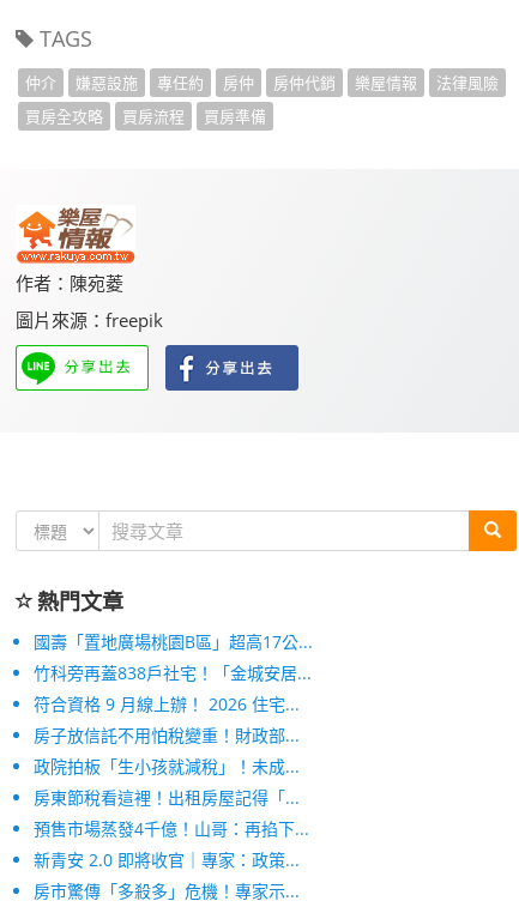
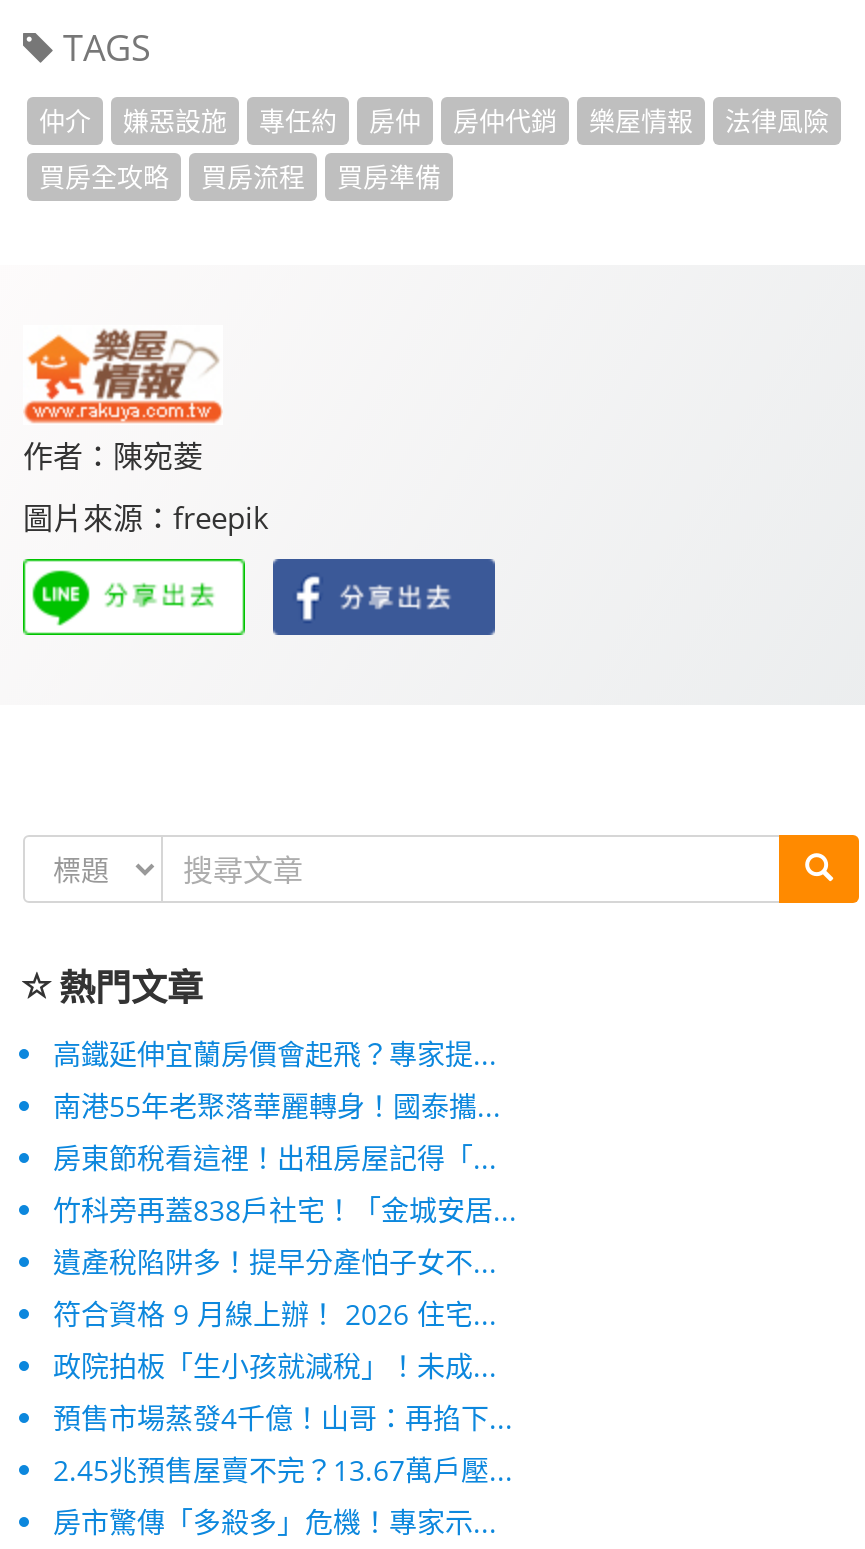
[34,631,313,654] 國壽「置地廣場桃園B區」超高17公... -> [53,1036,501,1126] 高鐵延伸宜蘭房價會起飛？專家提... | 南港55年老聚落華麗轉身！國泰攜...
moved [34,662,312,685] -> [53,1192,517,1230]: 竹科旁再蓋838戶社宅！「金城安居...
none -> [53,1244,497,1282] 遺產稅陷阱多！提早分產怕子女不...
moved [34,693,300,716] -> [53,1296,497,1334]: 符合資格 9 月線上辦！ 2026 住宅...
[34,724,300,747] 房子放信託不用怕稅變重！財政部... -> none
moved [34,755,300,778] -> [53,1348,497,1386]: 政院拍板「生小孩就減稅」！未成...
moved [34,787,300,809] -> [53,1140,497,1178]: 房東節稅看這裡！出租房屋記得「...
[34,849,300,872] 新青安 2.0 即將收官｜專家：政策... -> [53,1452,513,1490] 2.45兆預售屋賣不完？13.67萬戶壓...

